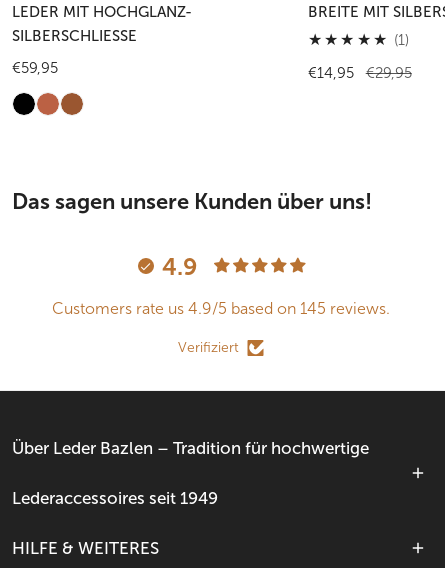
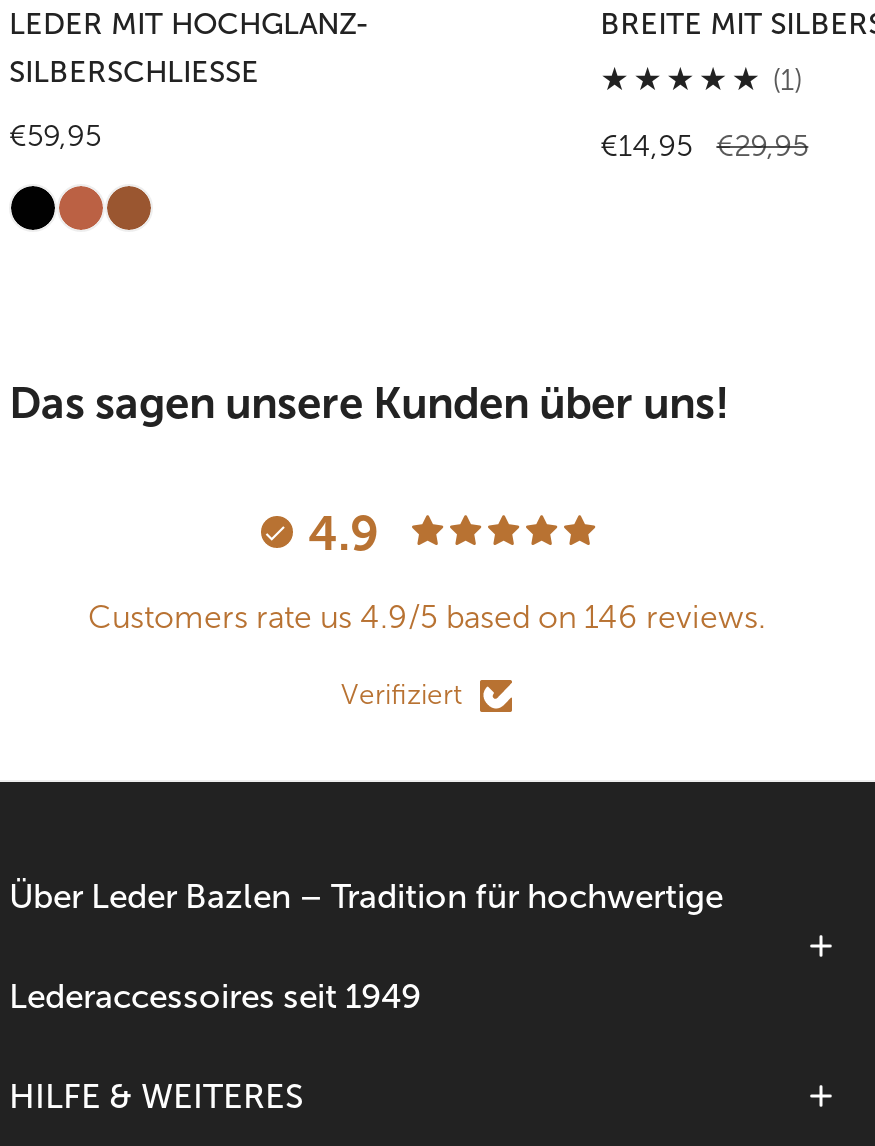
[52,299,390,318] Customers rate us 4.9/5 based on 145 reviews. -> [88,598,766,636] Customers rate us 4.9/5 based on 146 reviews.

